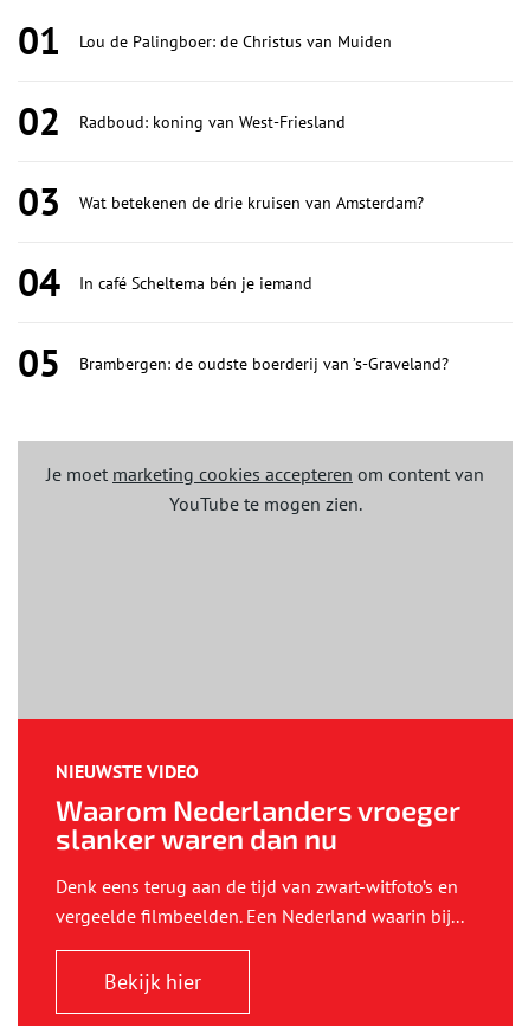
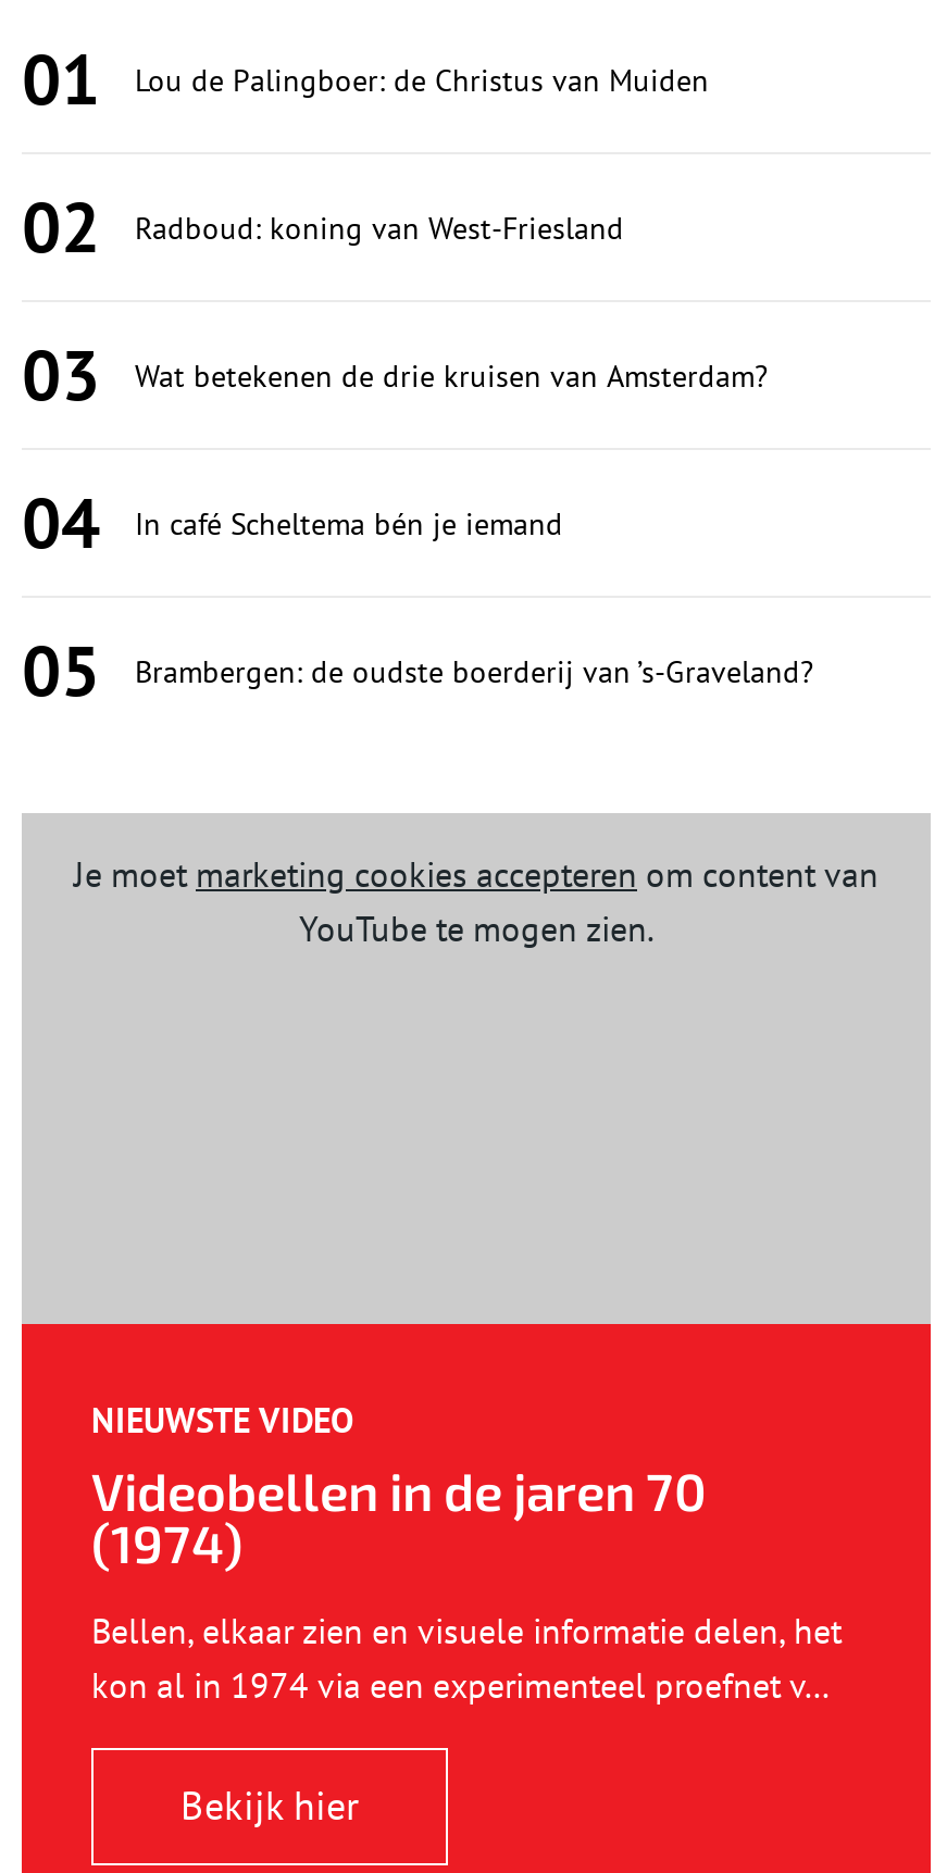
[56,793,460,856] Waarom Nederlanders vroeger | slanker waren dan nu -> [91,1459,707,1574] Videobellen in de jaren 70 | (1974)
[56,874,464,928] Denk eens terug aan de tijd van zwart-witfoto’s en | vergeelde filmbeelden. Een Nederland waarin bij... -> [91,1609,842,1707] Bellen, elkaar zien en visuele informatie delen, het | kon al in 1974 via een experimenteel proefnet v...

